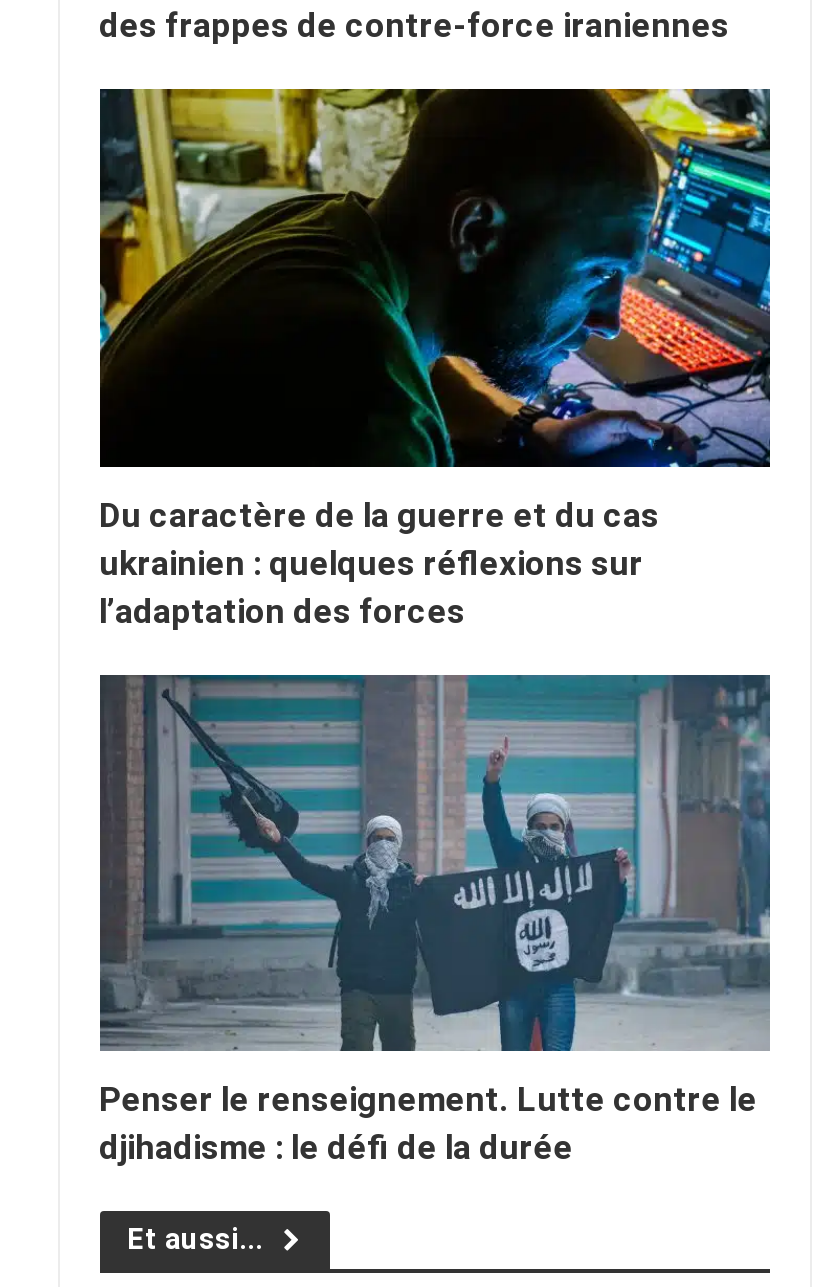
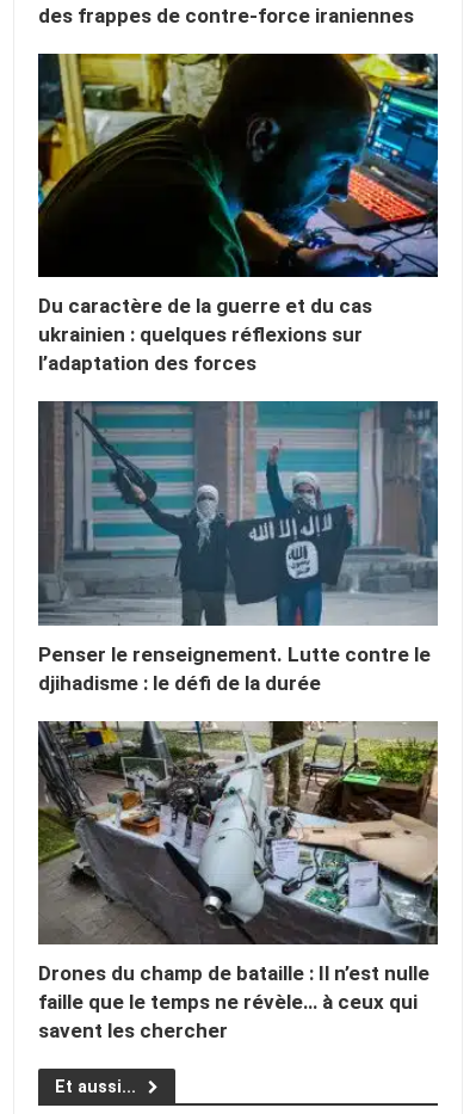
none -> [38,720,439,1043] [image] | Drones du champ de bataille : Il n’est nulle | faille que le temps ne révèle… à ceux qui | savent les chercher

